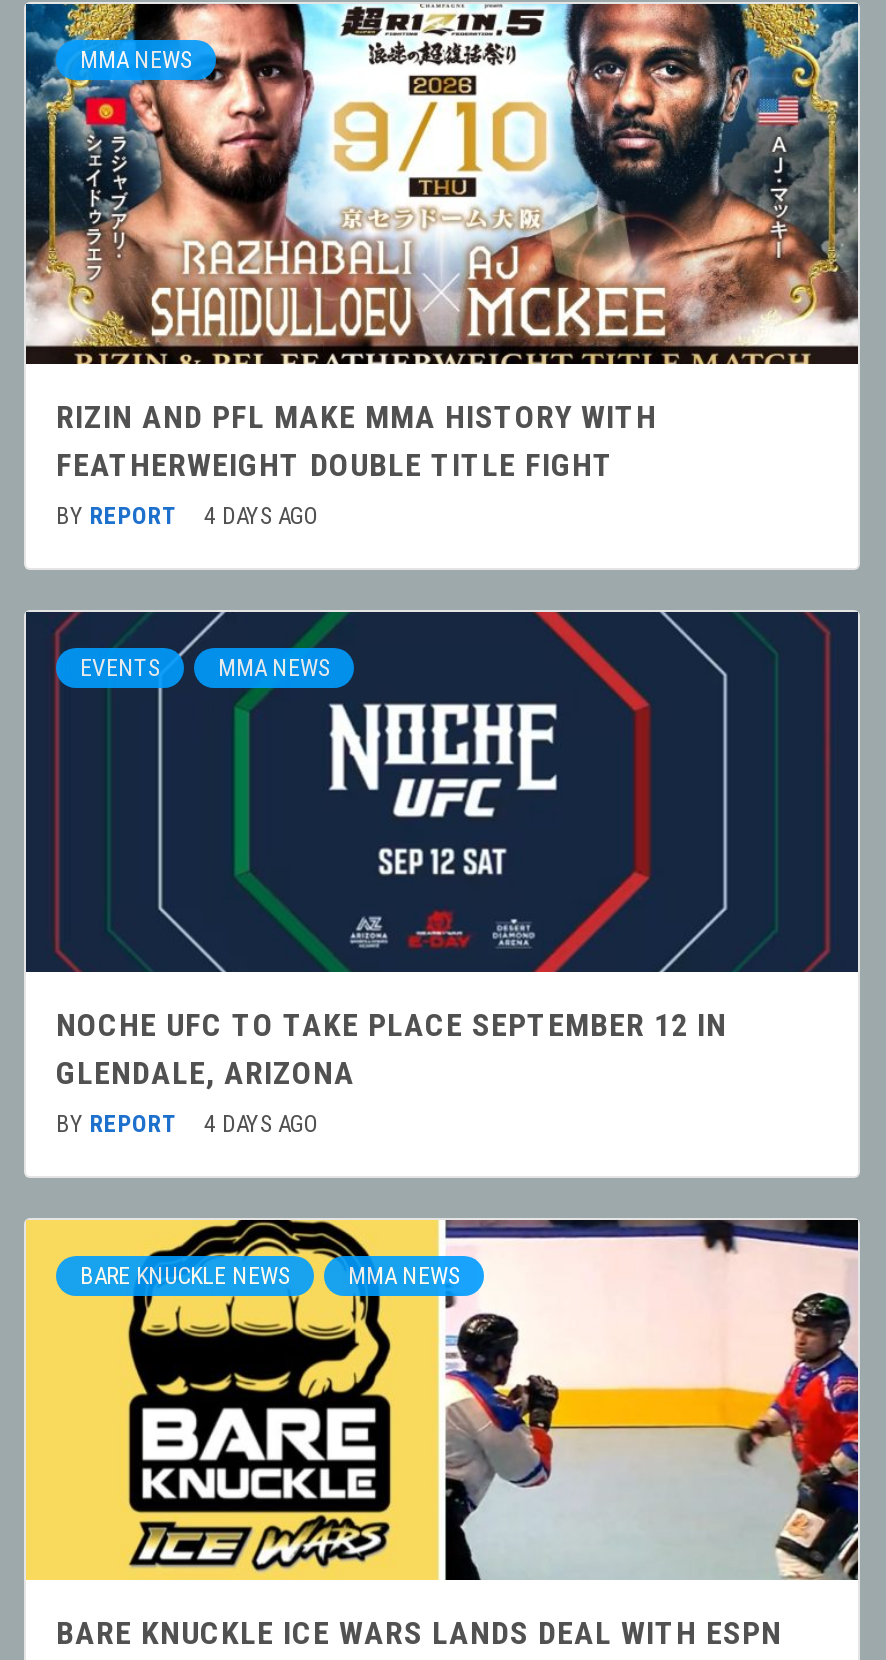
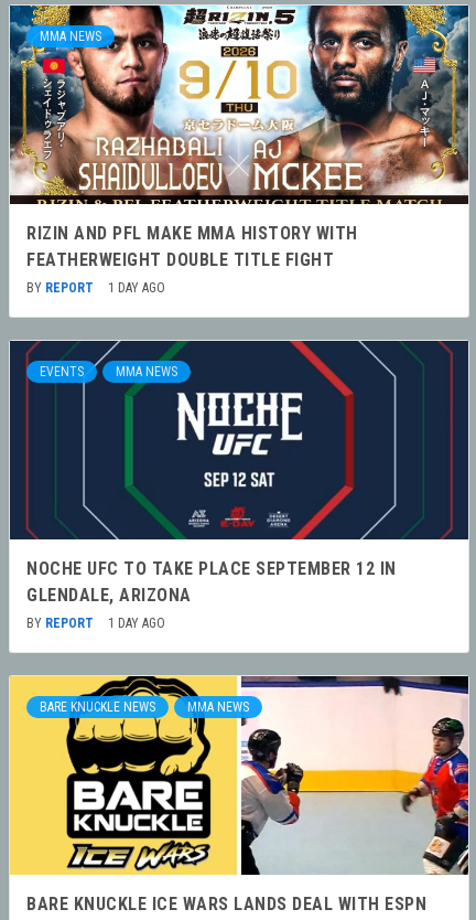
[56,501,320,529] BY REPORT 4 DAYS AGO -> [26,281,165,296] BY REPORT 1 DAY AGO
[56,1109,320,1137] BY REPORT 4 DAYS AGO -> [26,616,165,631] BY REPORT 1 DAY AGO

